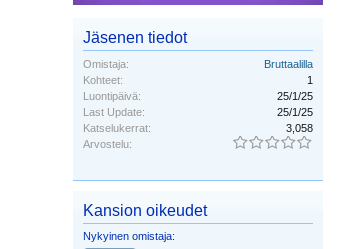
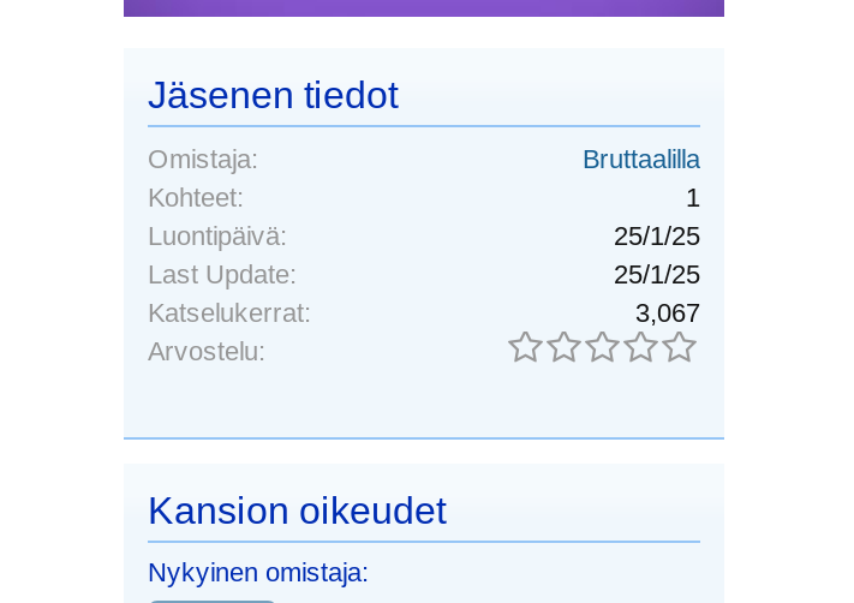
[286,122,313,134] 3,058 -> [635,297,700,326] 3,067

